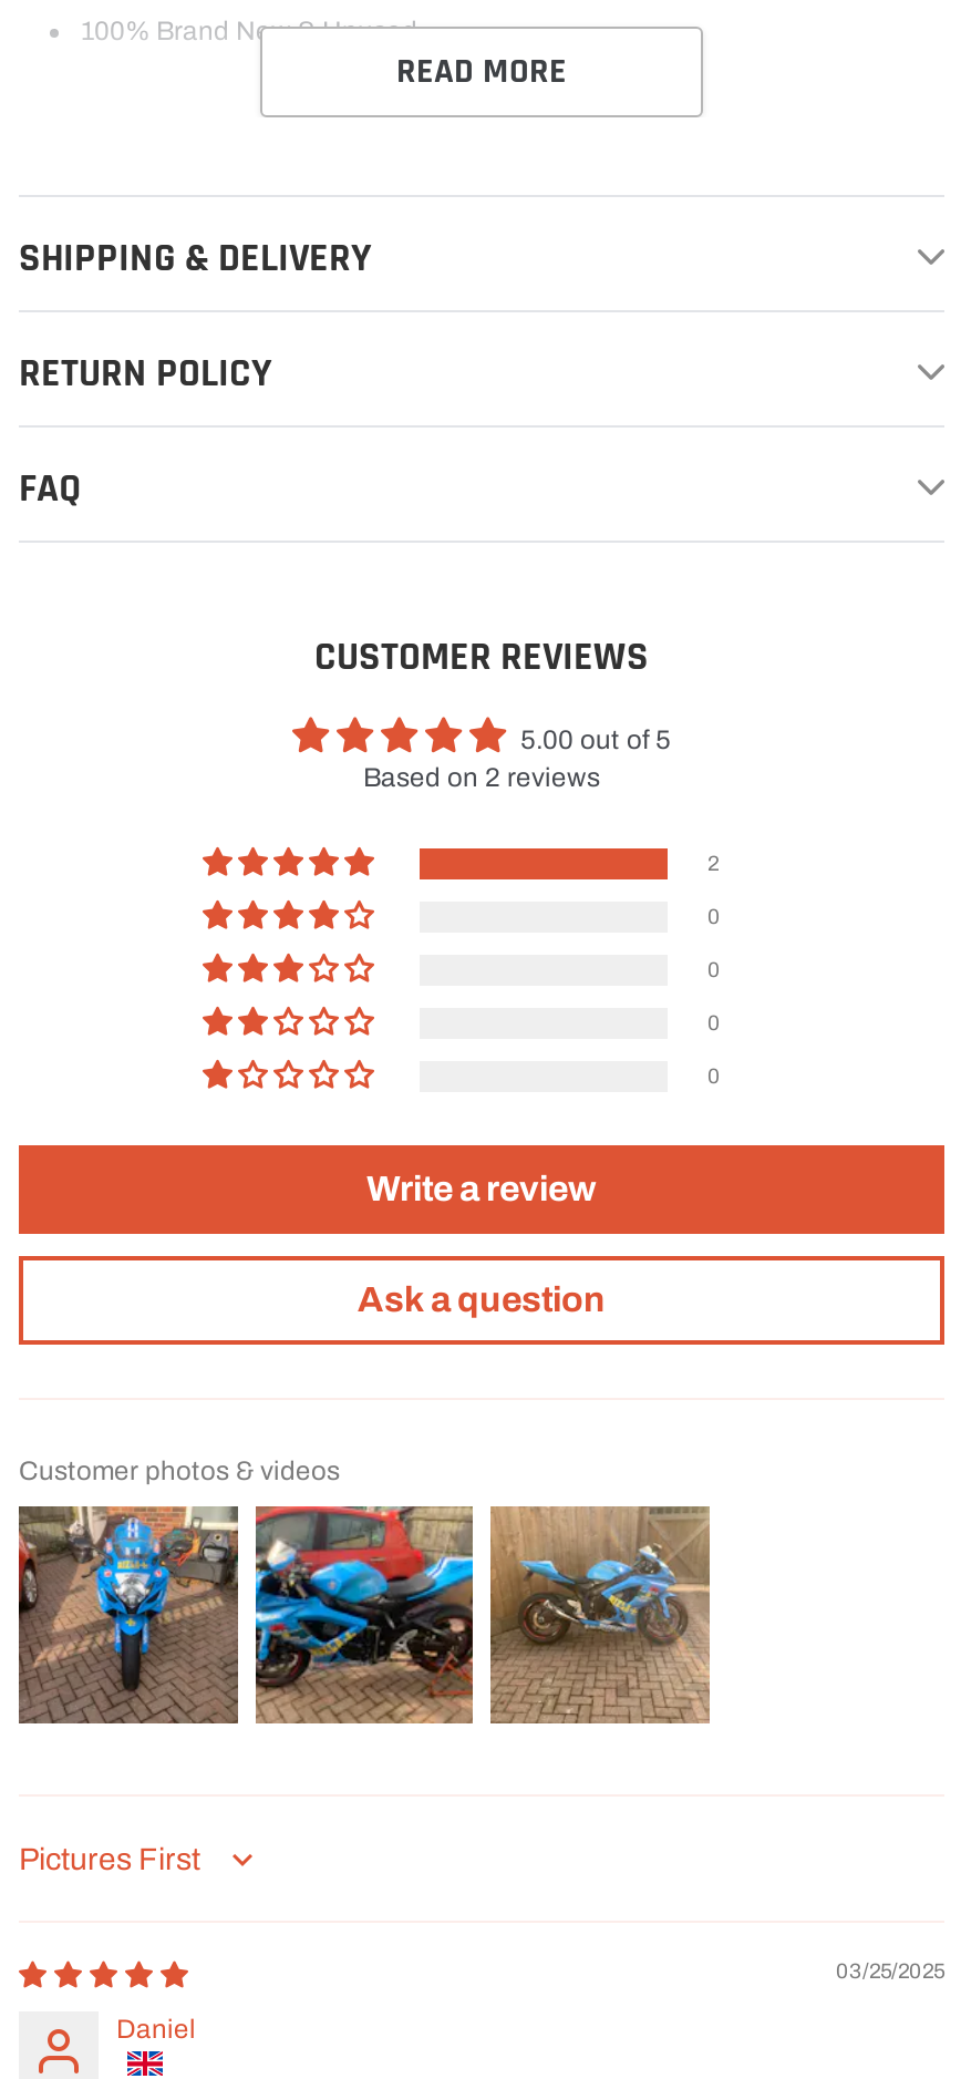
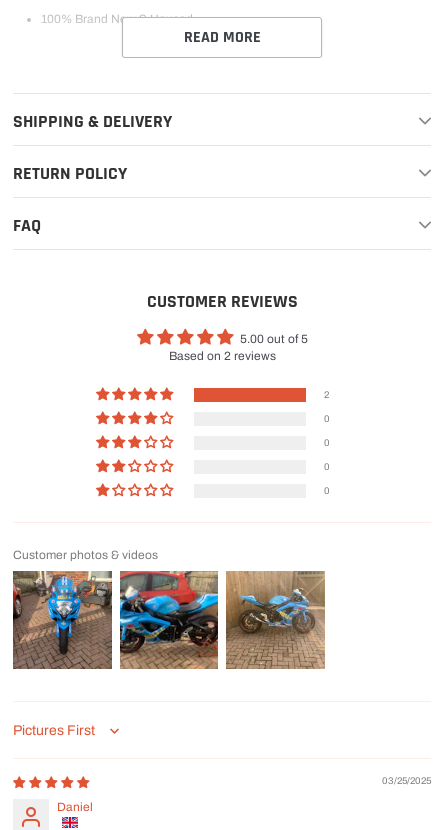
[358,1169,606,1318] Write a review | Ask a question -> none

